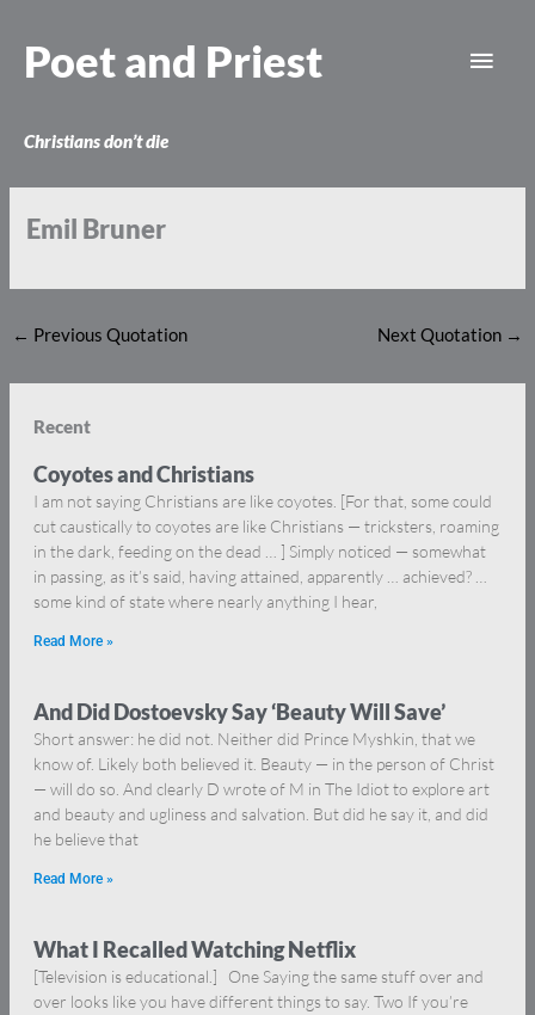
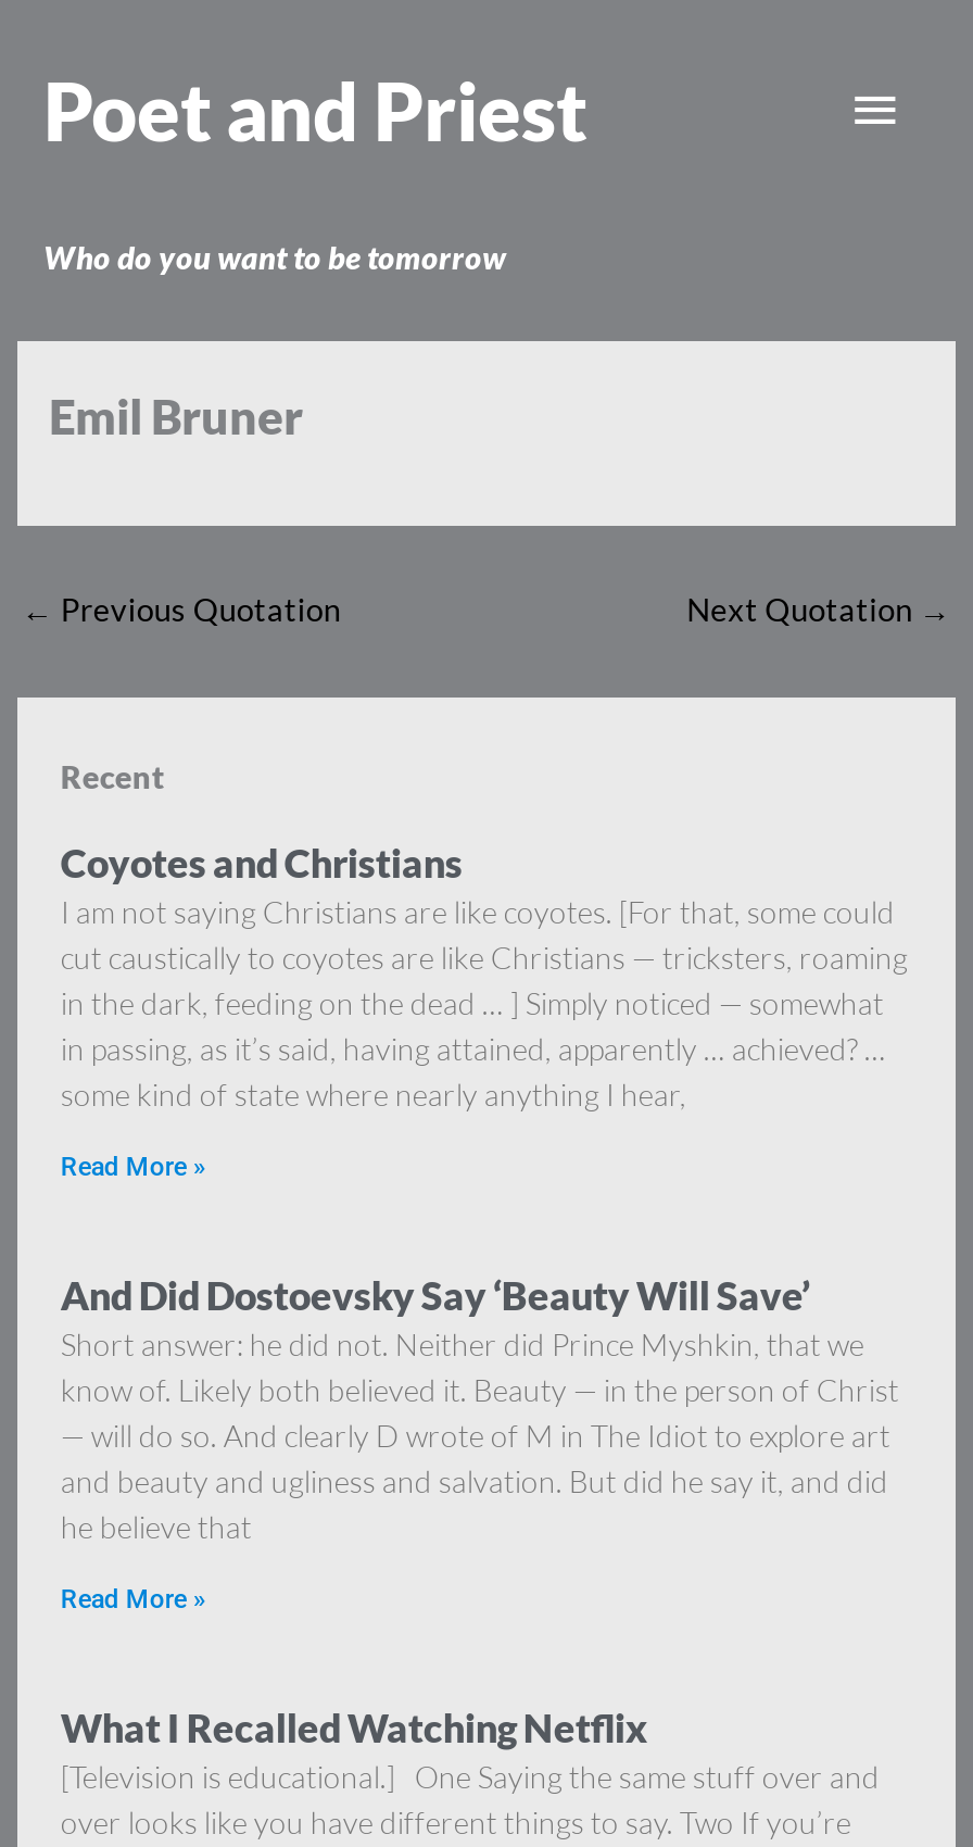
[24,132,168,152] Christians don’t die -> [43,240,506,277] Who do you want to be tomorrow

